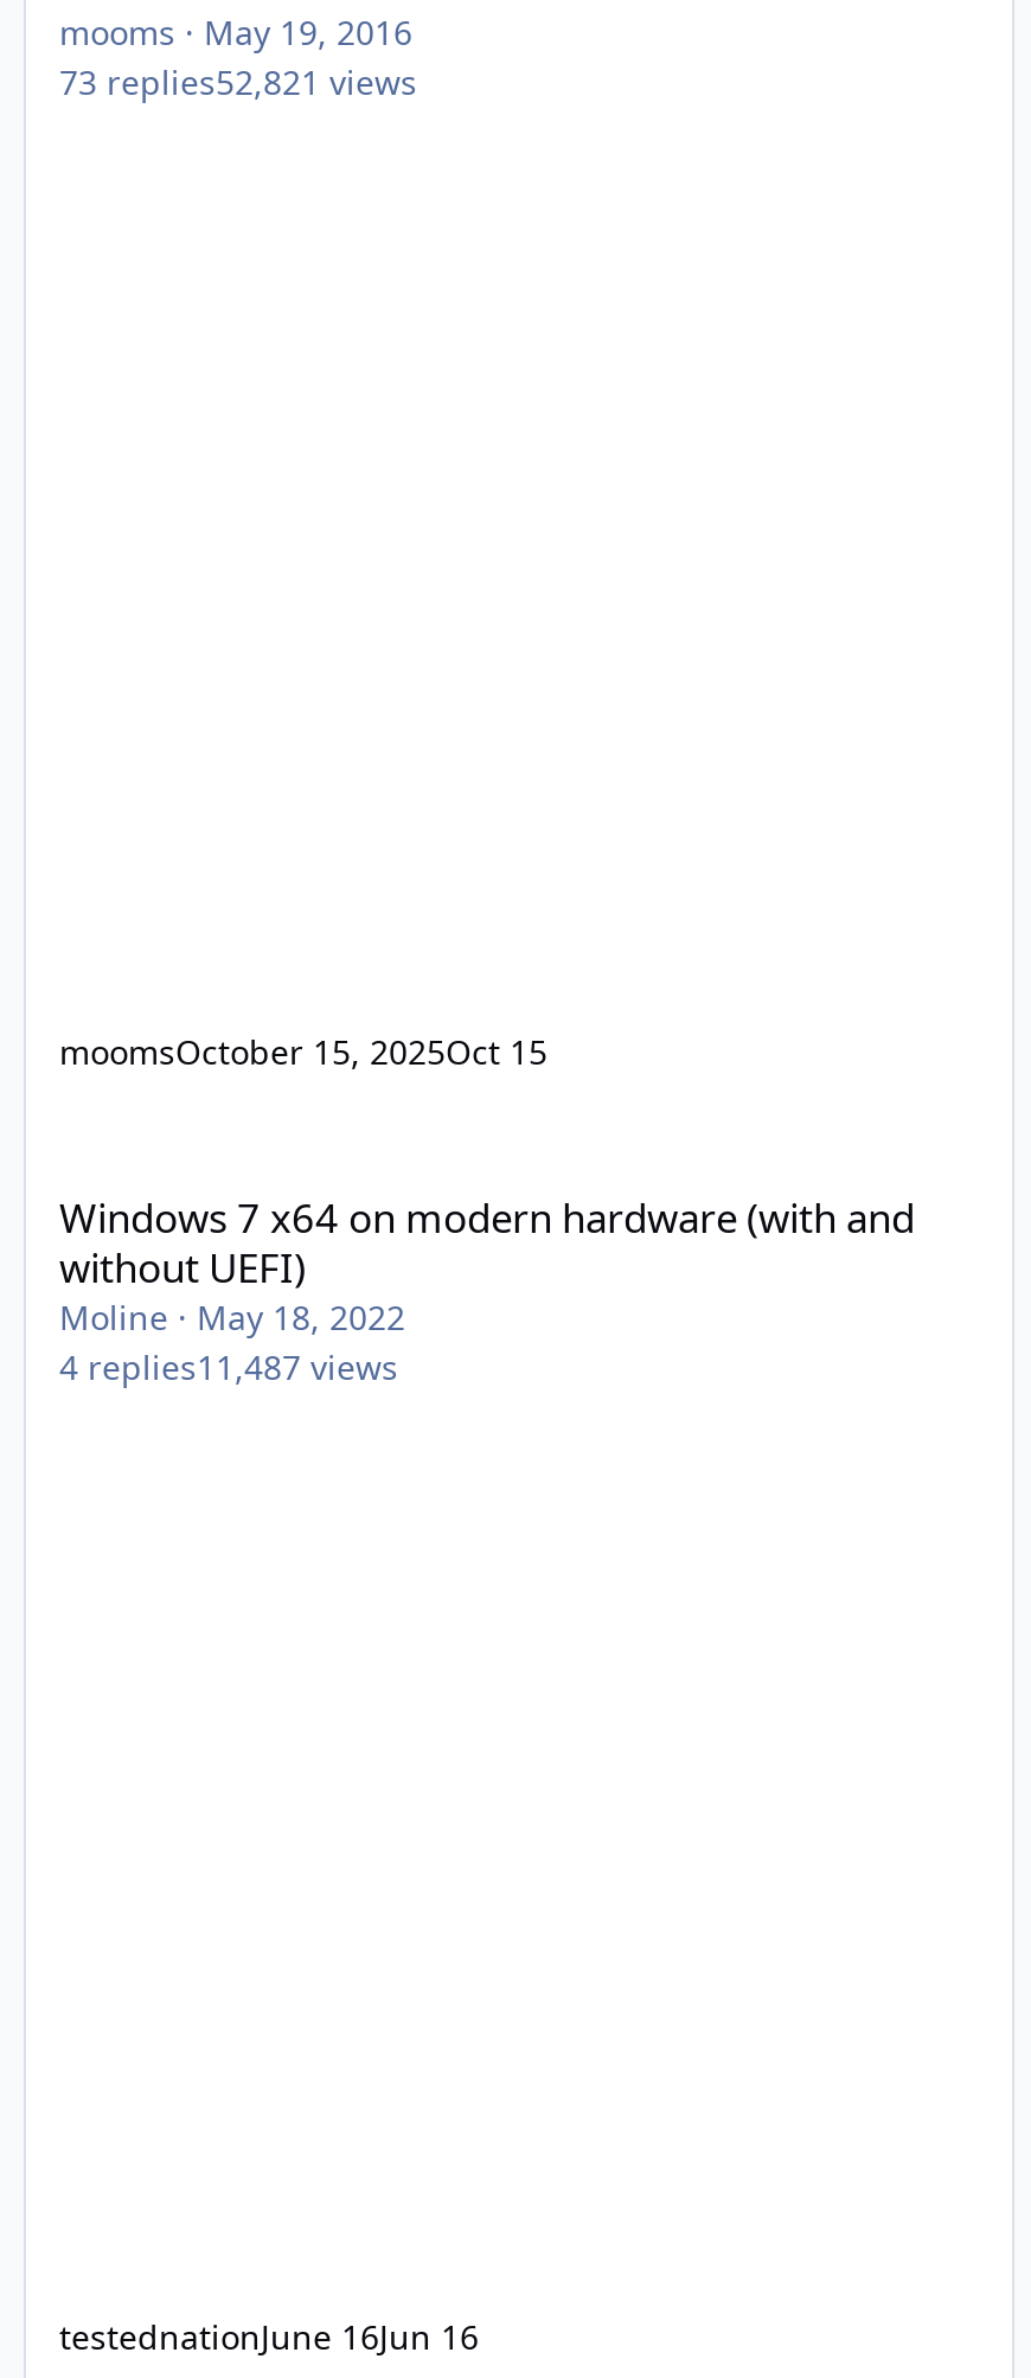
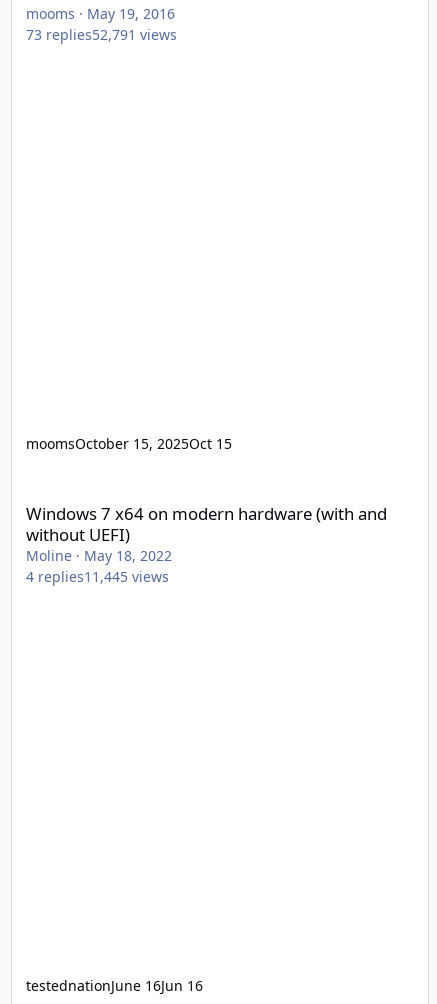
[59,60,417,105] 73 replies52,821 views -> [26,25,177,44] 73 replies52,791 views
[59,1345,398,1390] 4 replies11,487 views -> [26,567,169,586] 4 replies11,445 views

